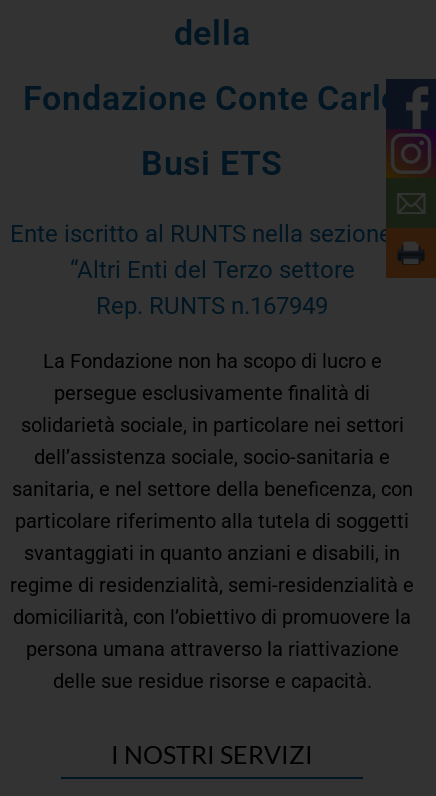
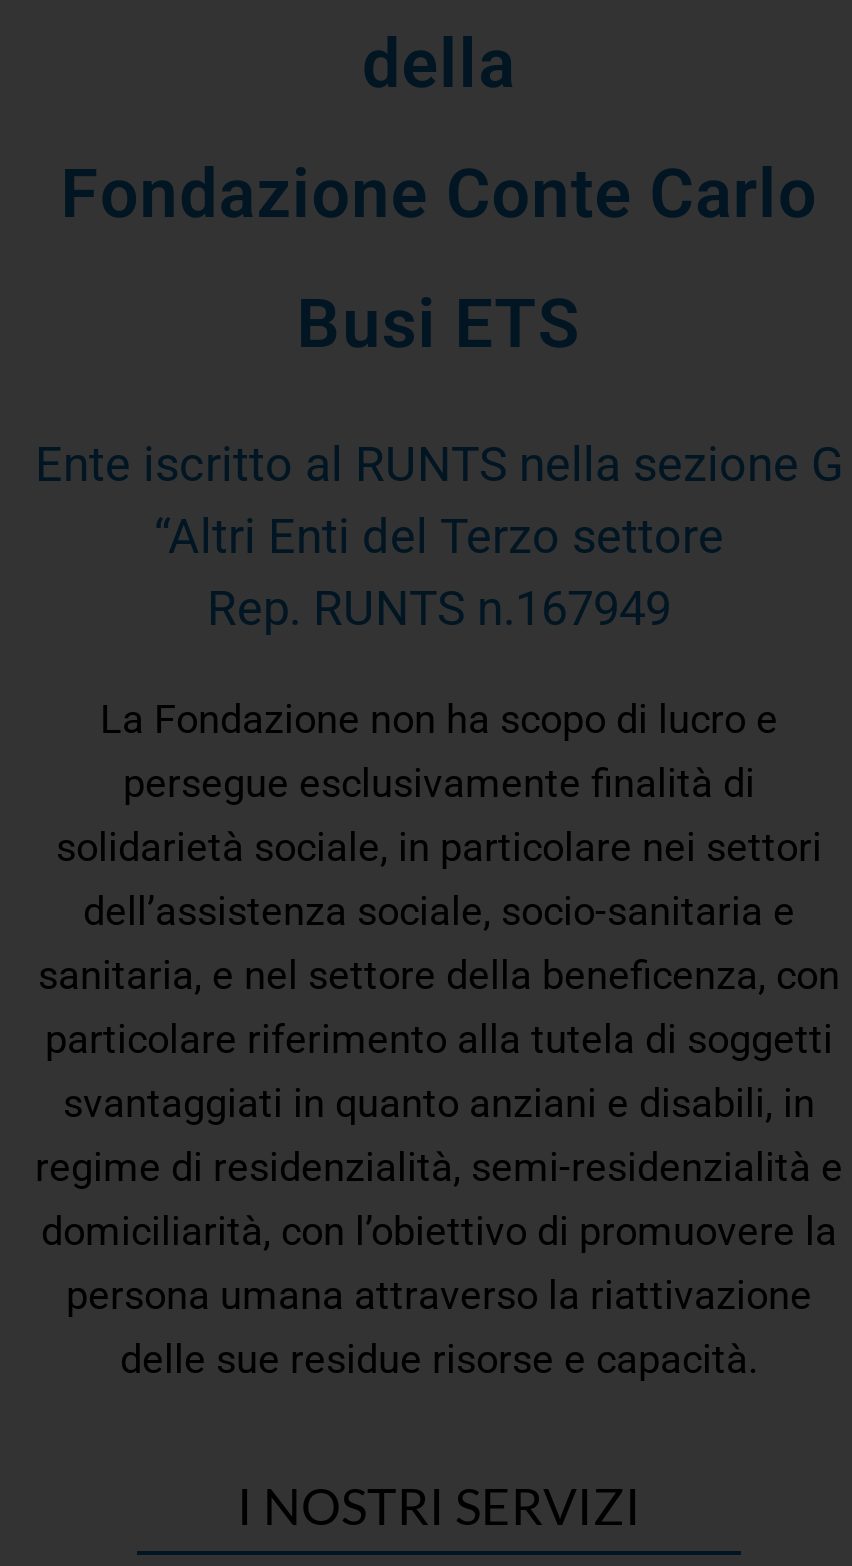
[385,78,433,279] [image] -> none

